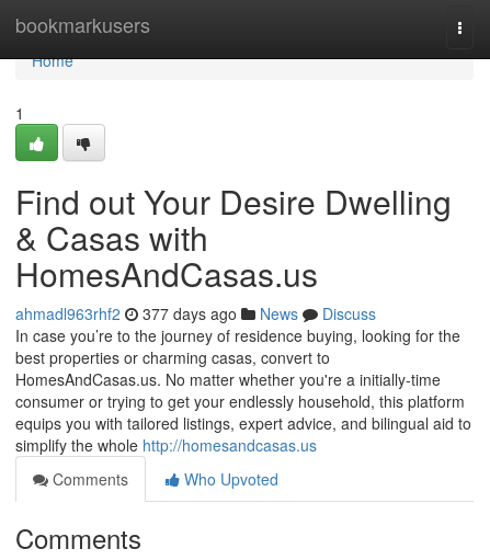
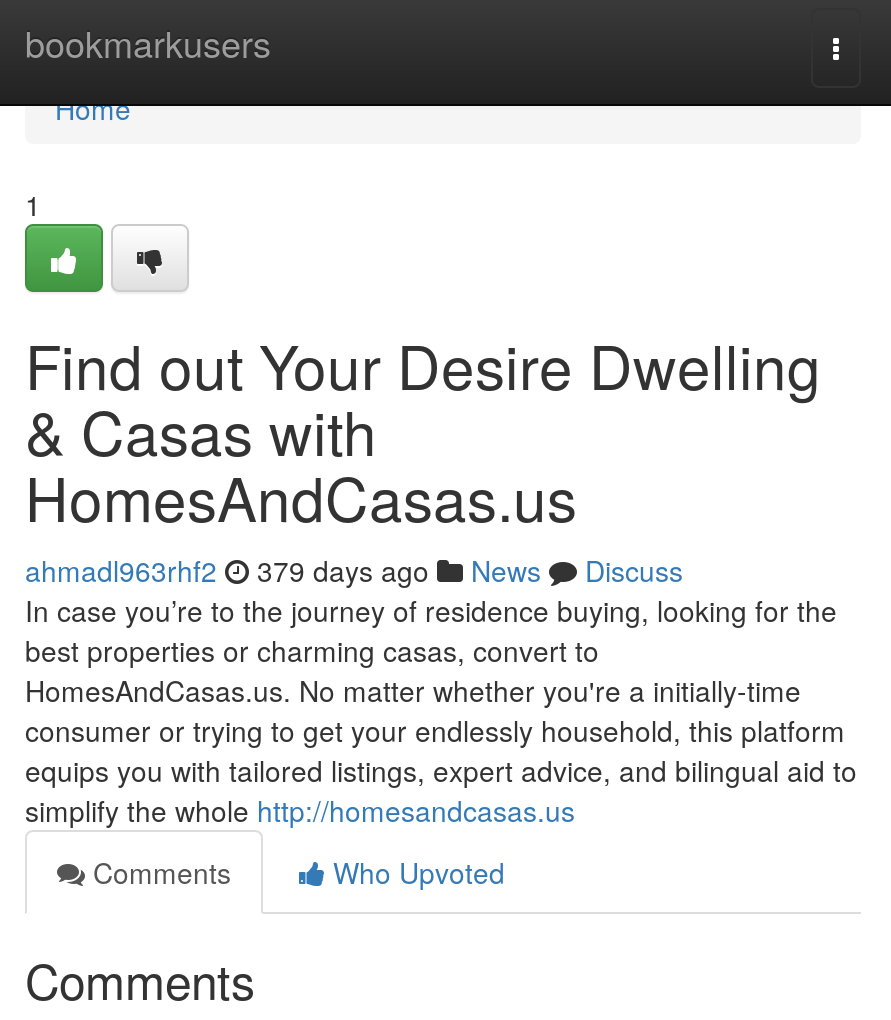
[15,302,376,324] ahmadl963rhf2 377 days ago News Discuss -> [25,550,683,590] ahmadl963rhf2 379 days ago News Discuss

